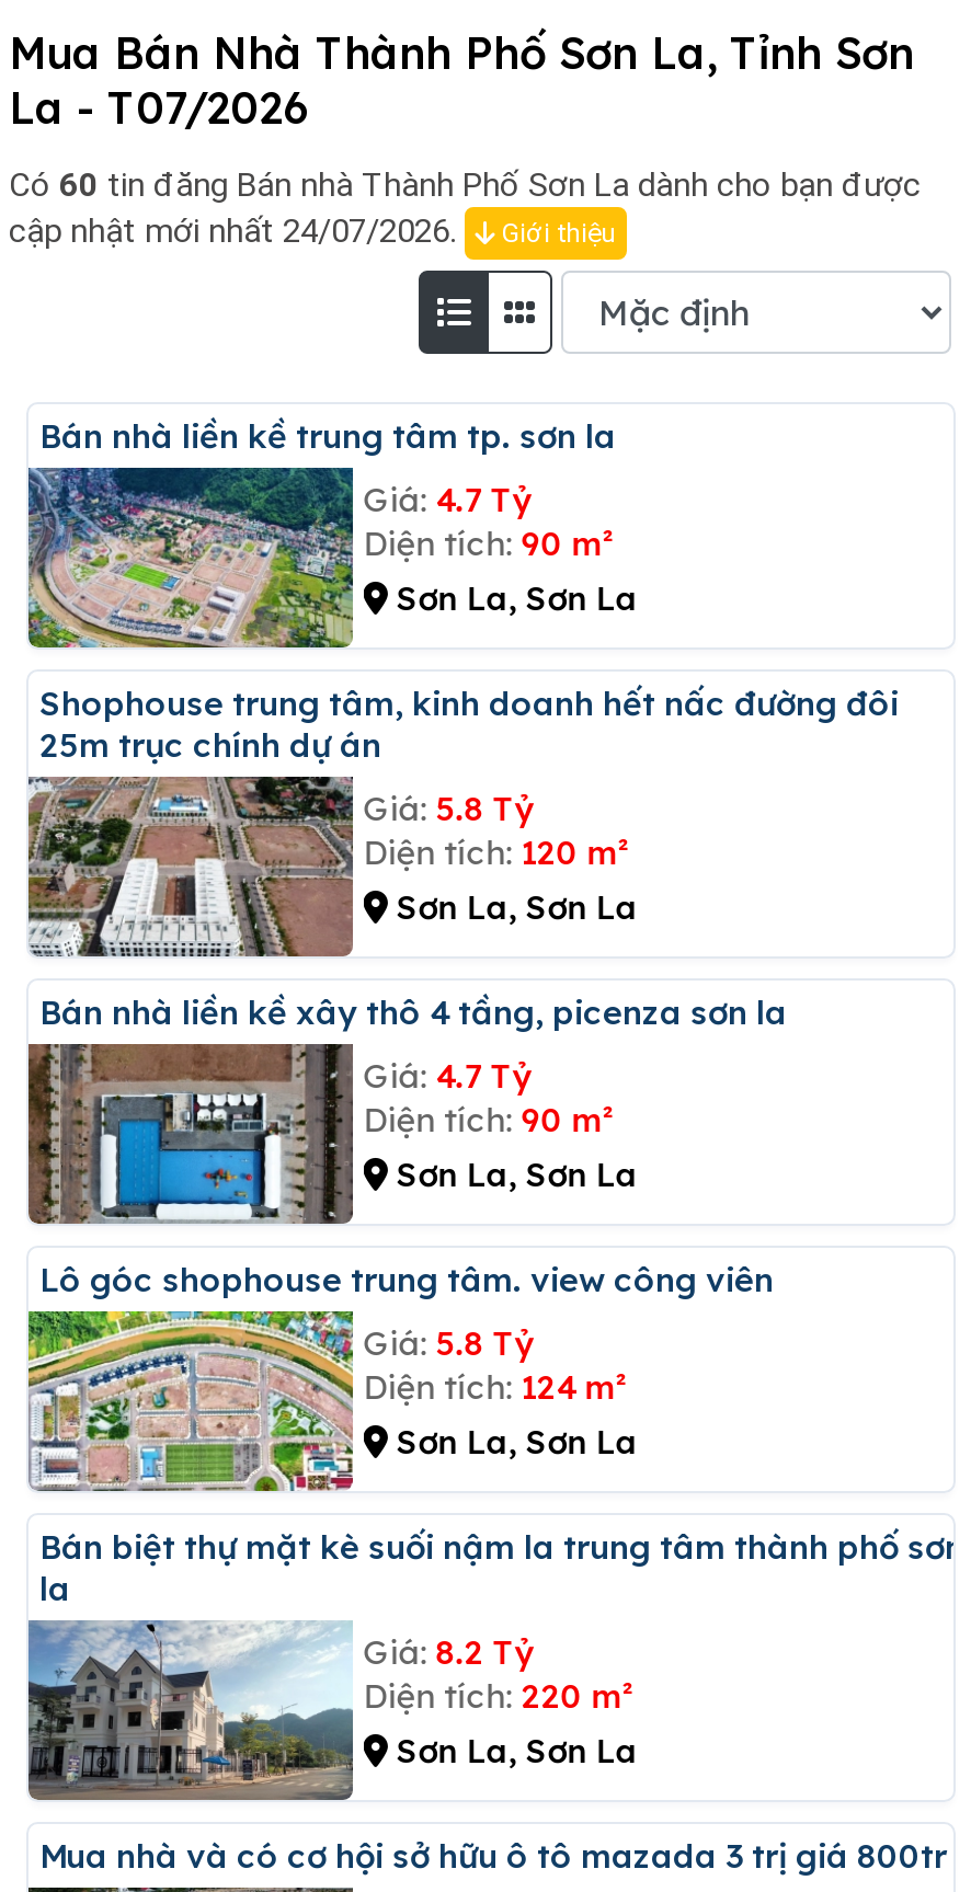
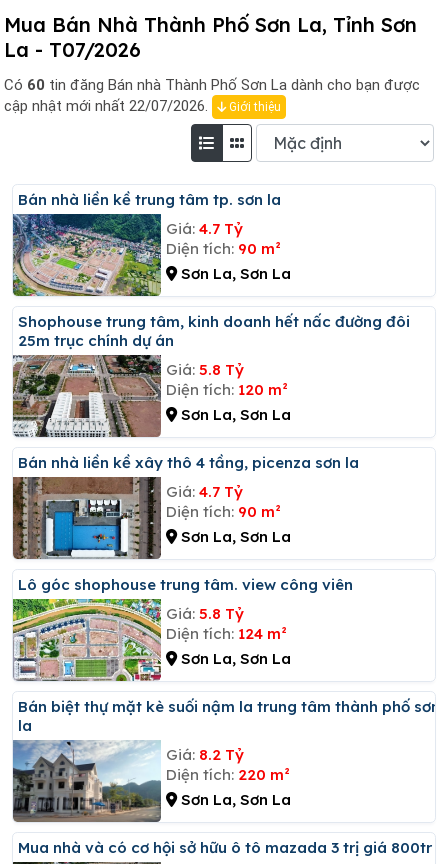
[9,211,465,250] cập nhật mới nhất 24/07/2026. -> [4,97,212,115] cập nhật mới nhất 22/07/2026.

